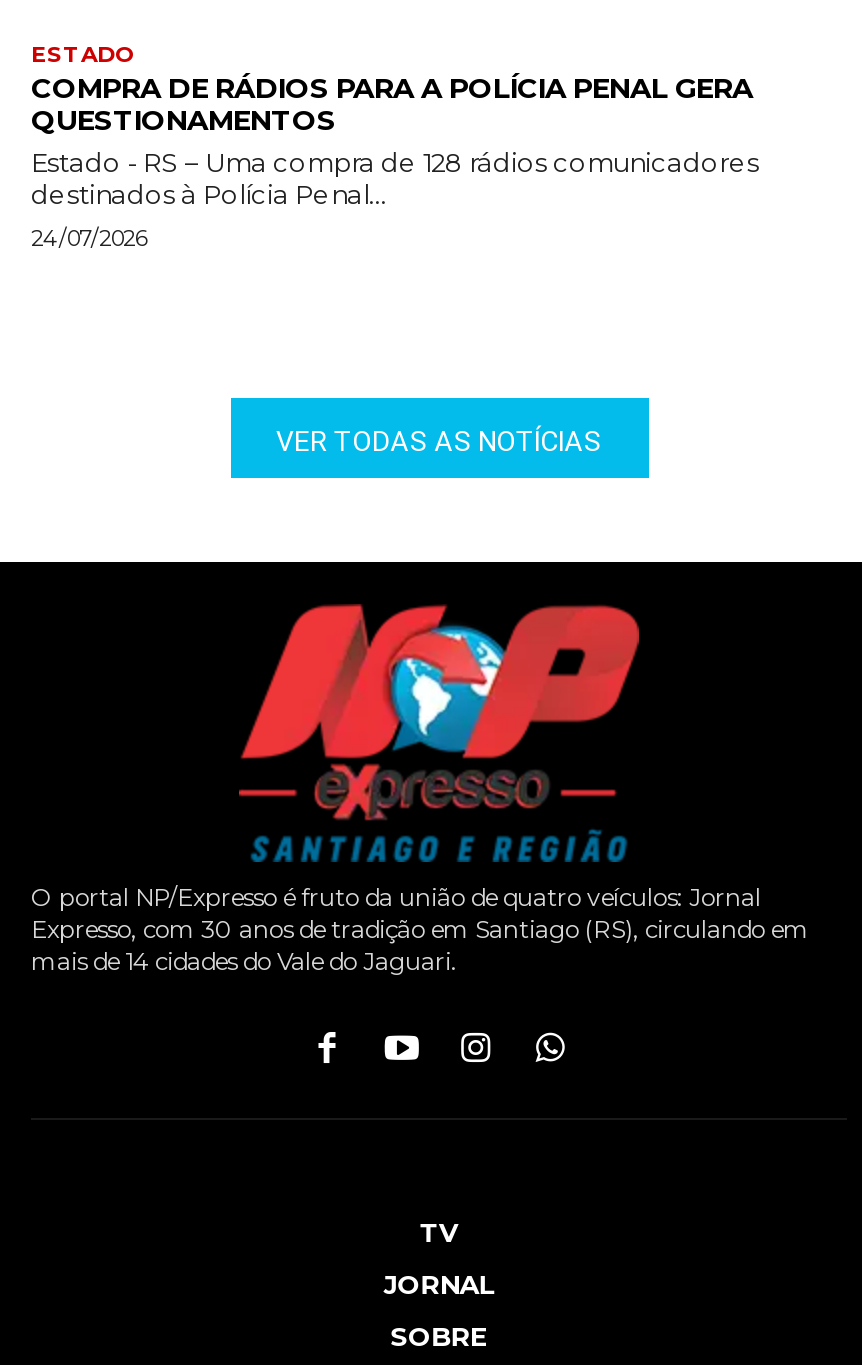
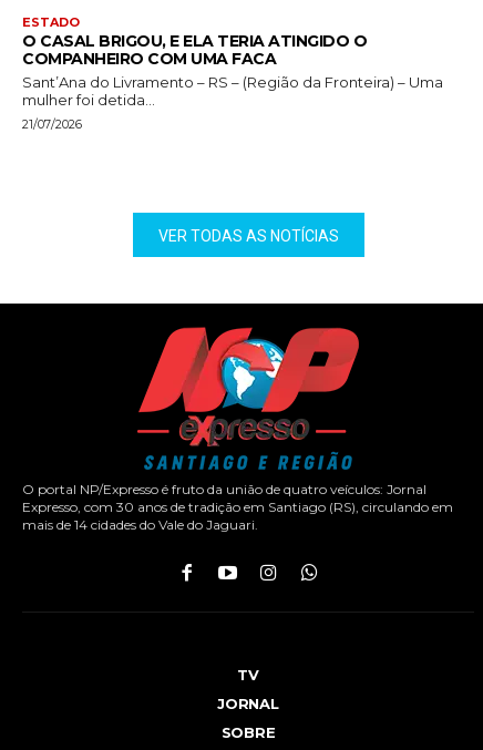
[31,70,759,252] COMPRA DE RÁDIOS PARA A POLÍCIA PENAL GERA | QUESTIONAMENTOS | Estado - RS – Uma compra de 128 rádios comunicadores | destinados à Polícia Penal... | 24/07/2026 -> [22,31,443,132] O CASAL BRIGOU, E ELA TERIA ATINGIDO O | COMPANHEIRO COM UMA FACA | Sant’Ana do Livramento – RS – (Região da Fronteira) – Uma | mulher foi detida... | 21/07/2026

